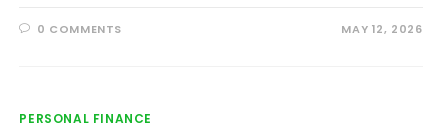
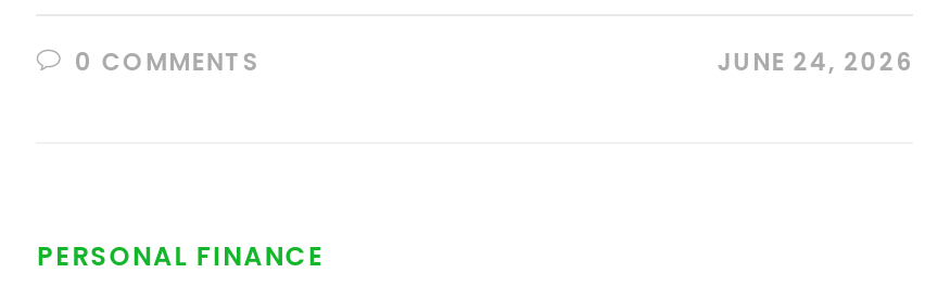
[341,21,423,37] MAY 12, 2026 -> [717,44,912,79] JUNE 24, 2026

